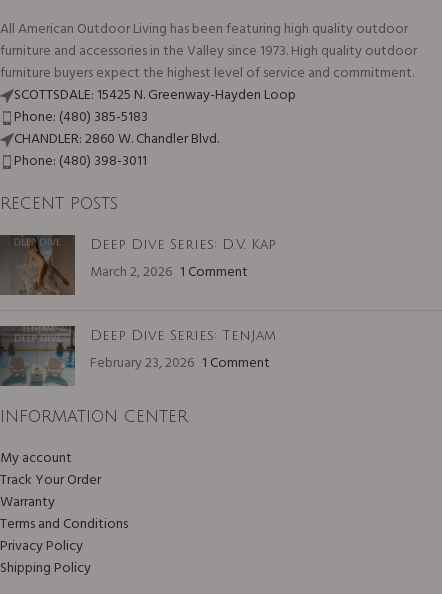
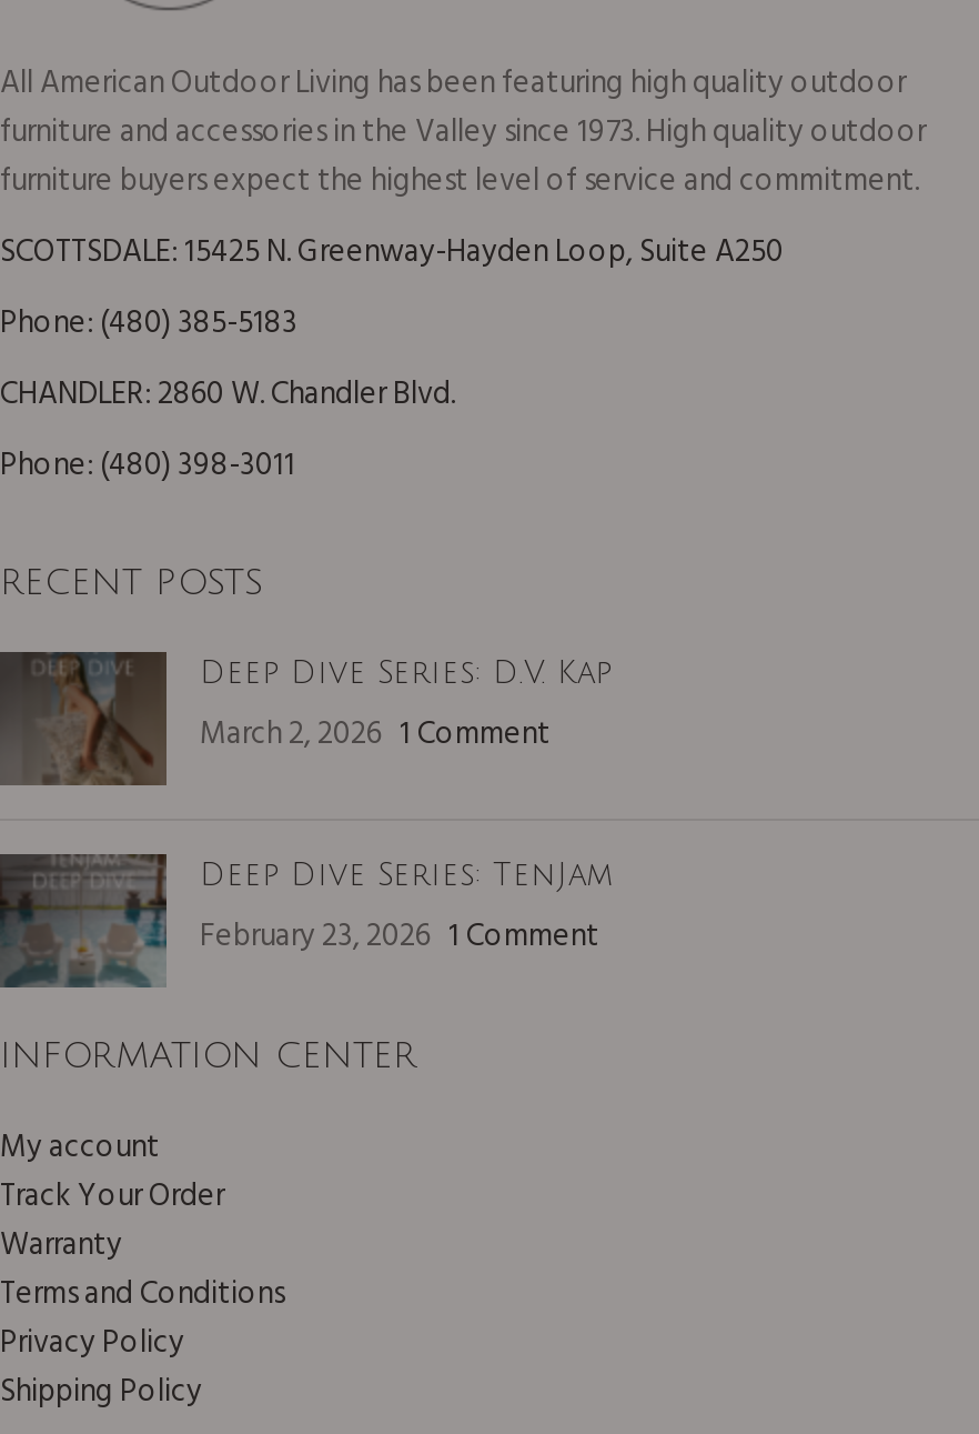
[14,84,296,107] SCOTTSDALE: 15425 N. Greenway-Hayden Loop -> [0,227,784,278] SCOTTSDALE: 15425 N. Greenway-Hayden Loop, Suite A250

